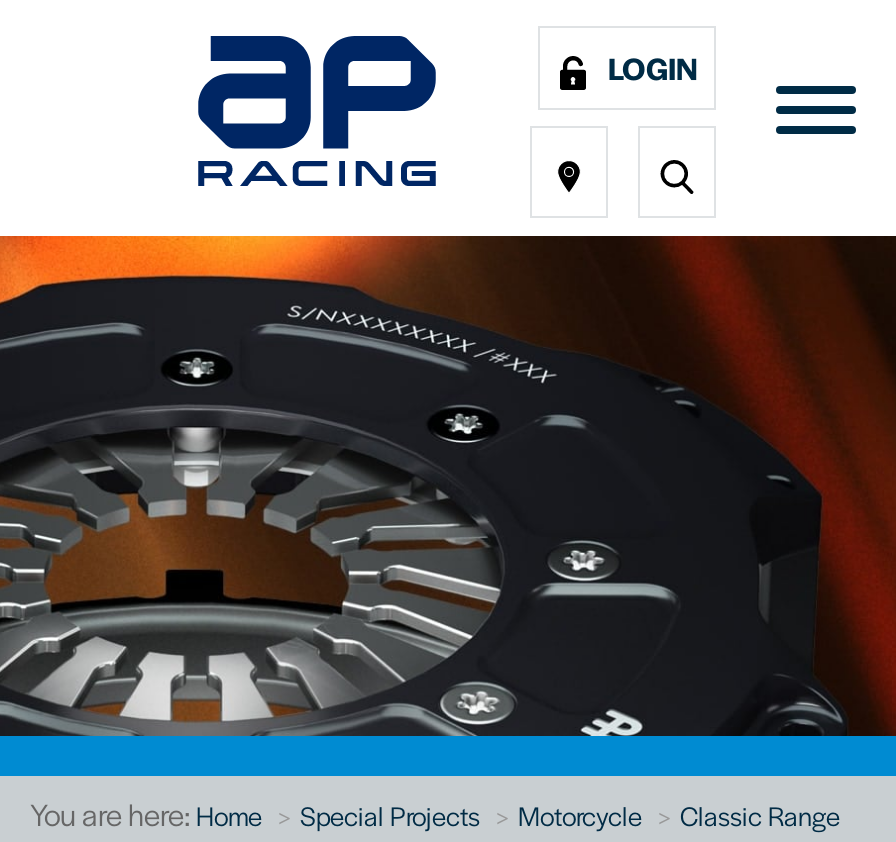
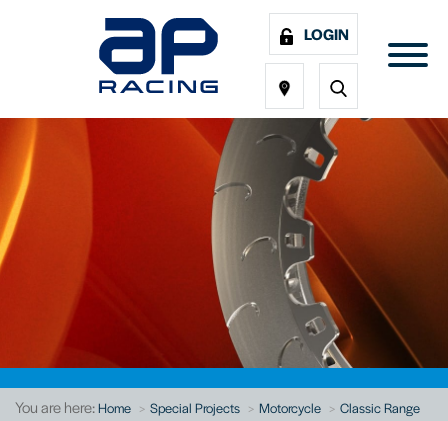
[6,234,890,738] [image] -> [3,117,445,369] [image]

